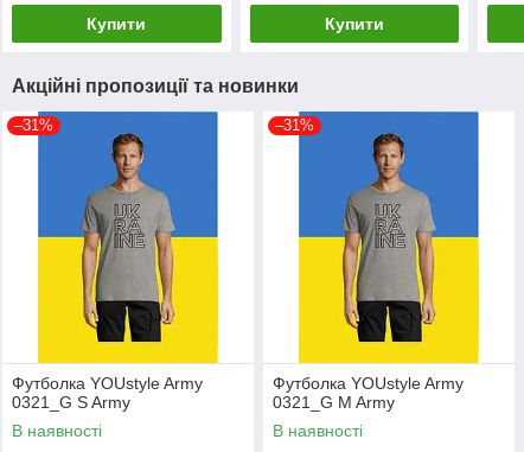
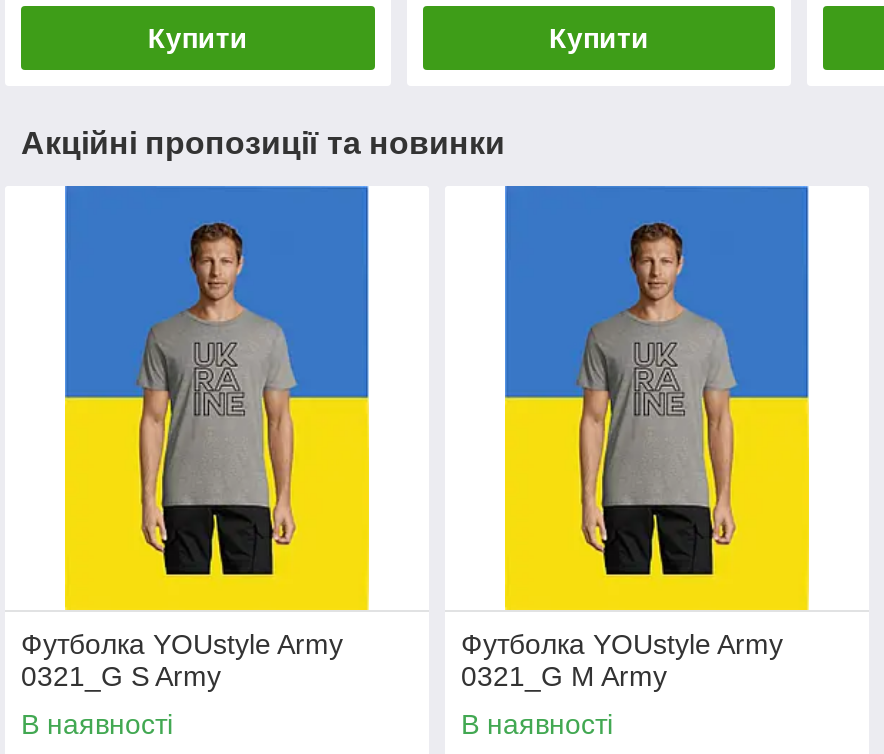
[14,116,53,134] –31% -> none
[275,116,314,134] –31% -> none

